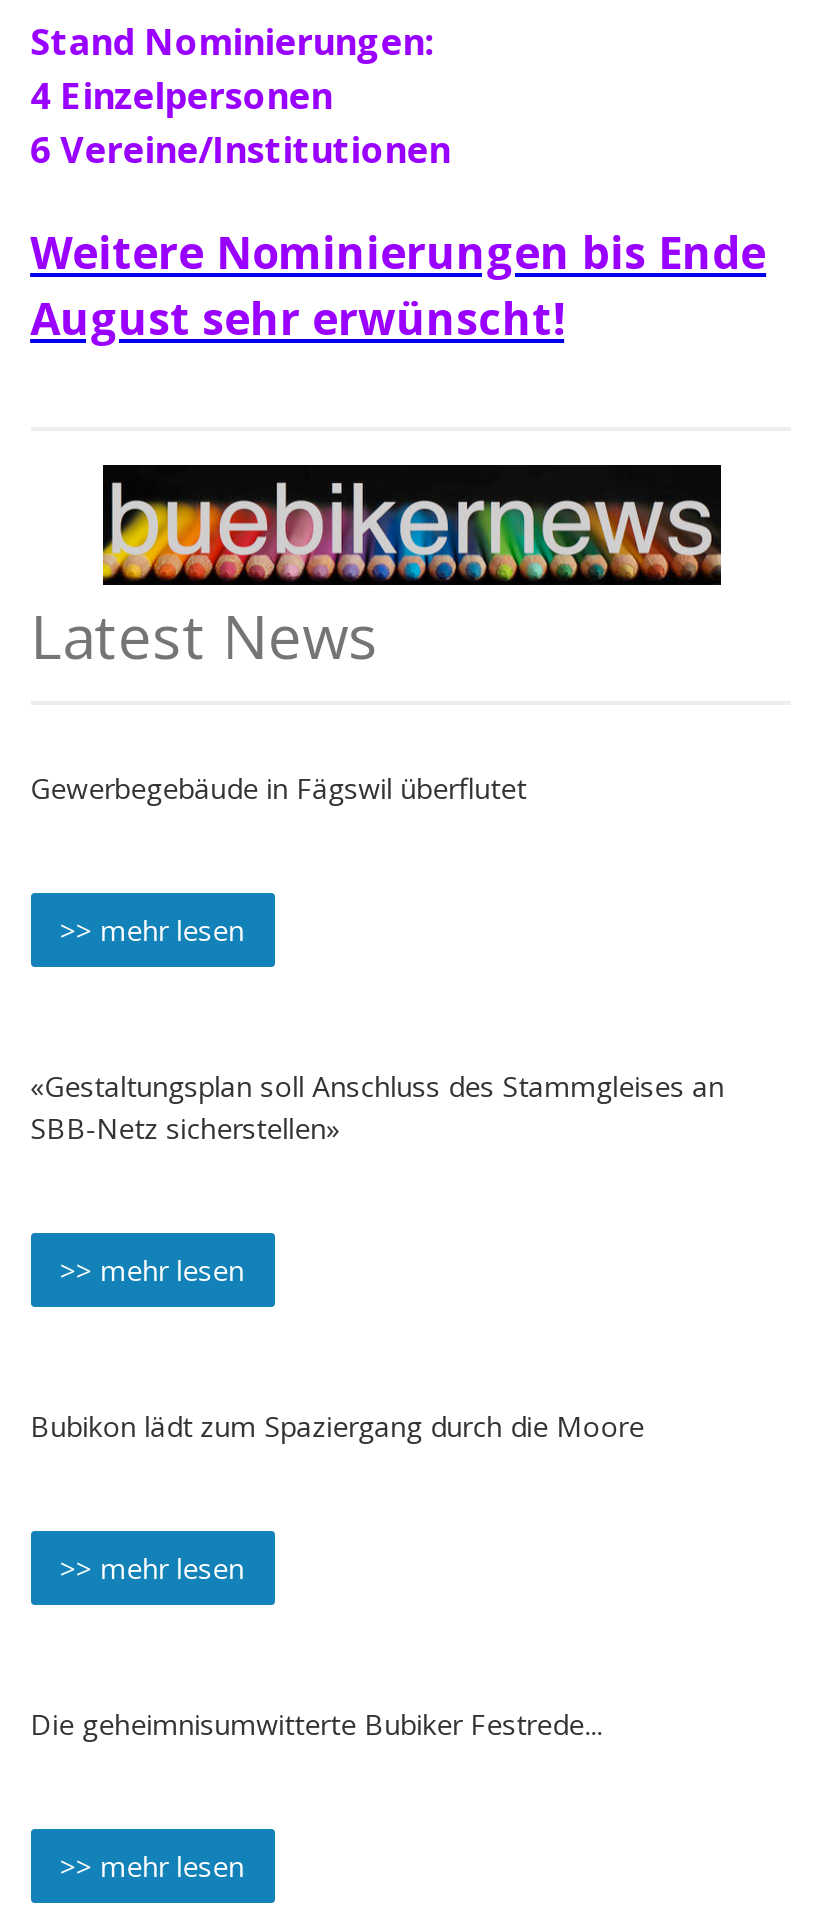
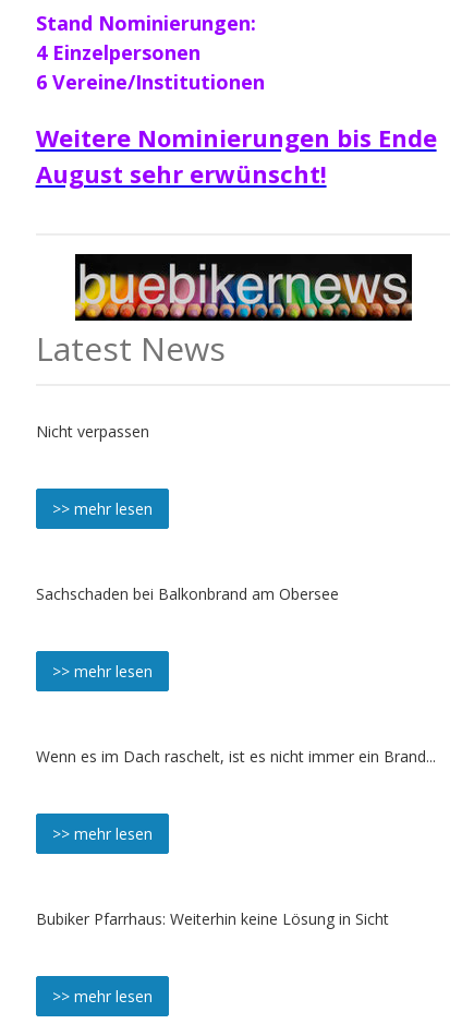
[30,769,526,807] Gewerbegebäude in Fägswil überflutet -> [36,421,149,442] Nicht verpassen
[30,1067,724,1147] «Gestaltungsplan soll Anschluss des Stammgleises an | SBB-Netz sicherstellen» -> [36,584,338,604] Sachschaden bei Balkonbrand am Obersee
[30,1407,644,1445] Bubikon lädt zum Spaziergang durch die Moore -> [36,746,435,767] Wenn es im Dach raschelt, ist es nicht immer ein Brand...
[30,1705,602,1743] Die geheimnisumwitterte Bubiker Festrede... -> [36,909,389,929] Bubiker Pfarrhaus: Weiterhin keine Lösung in Sicht

